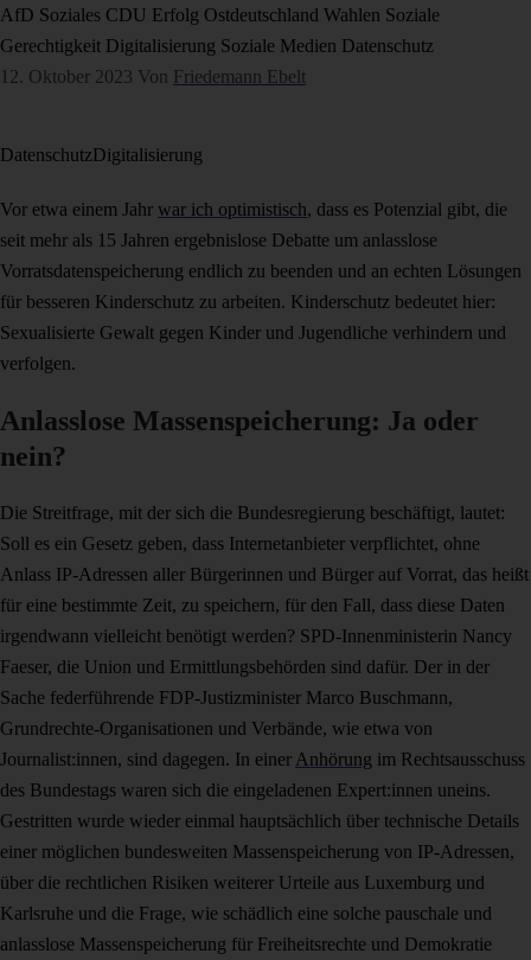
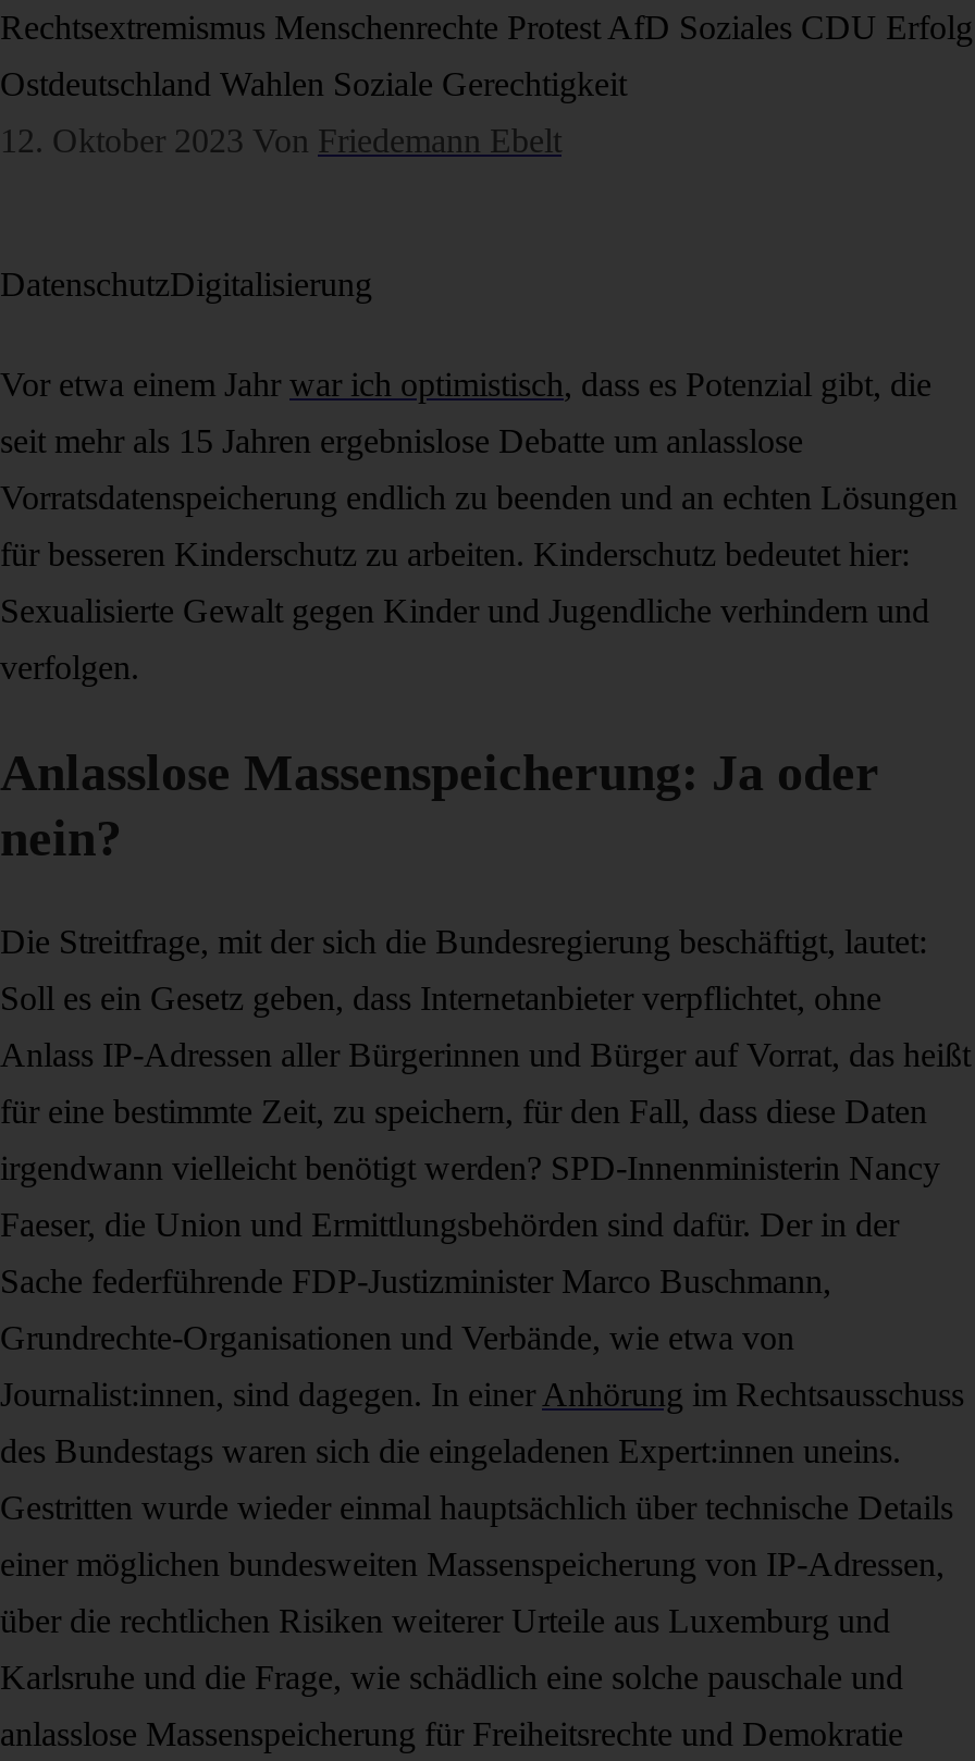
[0,5,440,25] AfD Soziales CDU Erfolg Ostdeutschland Wahlen Soziale -> [0,9,973,46] Rechtsextremismus Menschenrechte Protest AfD Soziales CDU Erfolg
[0,36,434,56] Gerechtigkeit Digitalisierung Soziale Medien Datenschutz -> [0,65,627,102] Ostdeutschland Wahlen Soziale Gerechtigkeit

